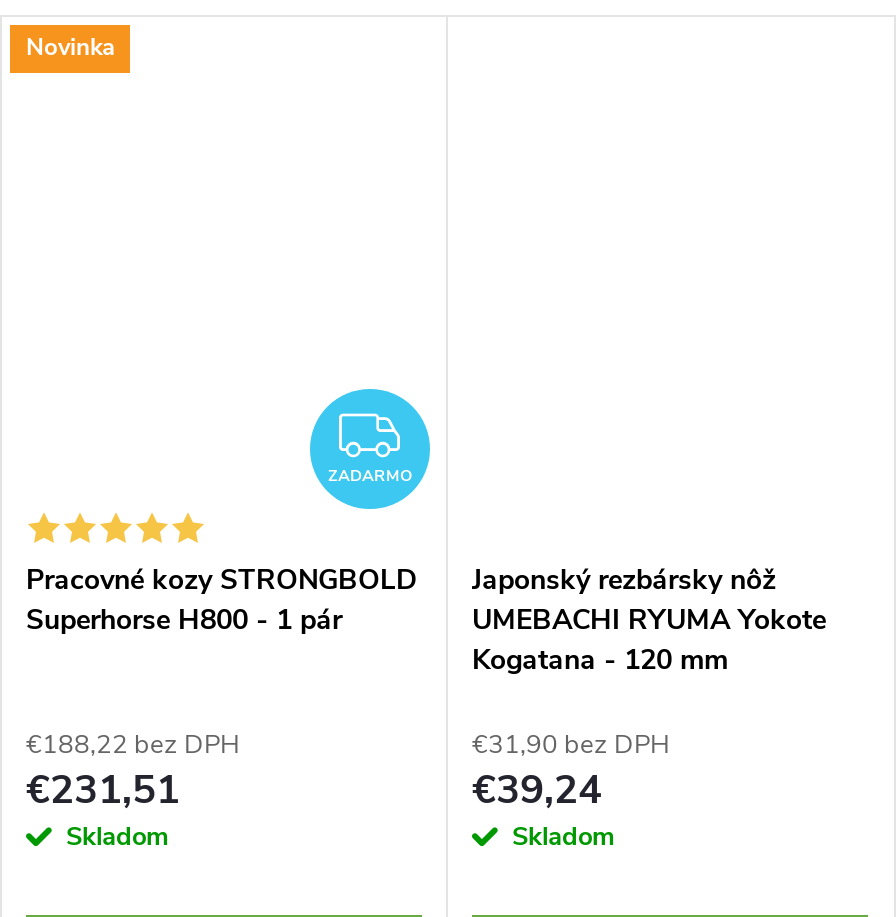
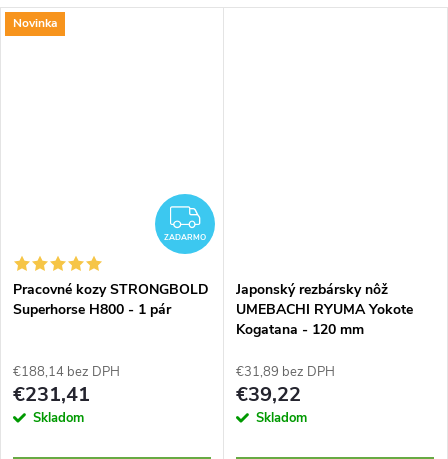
[26,726,240,762] €188,22 bez DPH -> [13,362,120,380] €188,14 bez DPH
[472,726,670,762] €31,90 bez DPH -> [236,362,335,380] €31,89 bez DPH
[26,763,180,817] €231,51 -> [13,381,90,408] €231,41
[472,763,602,817] €39,24 -> [236,381,301,408] €39,22

